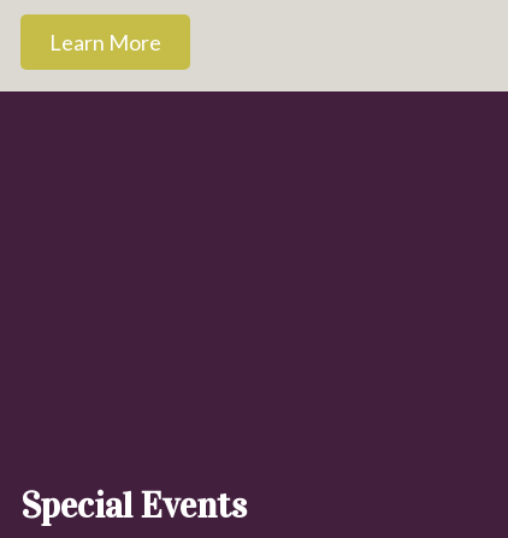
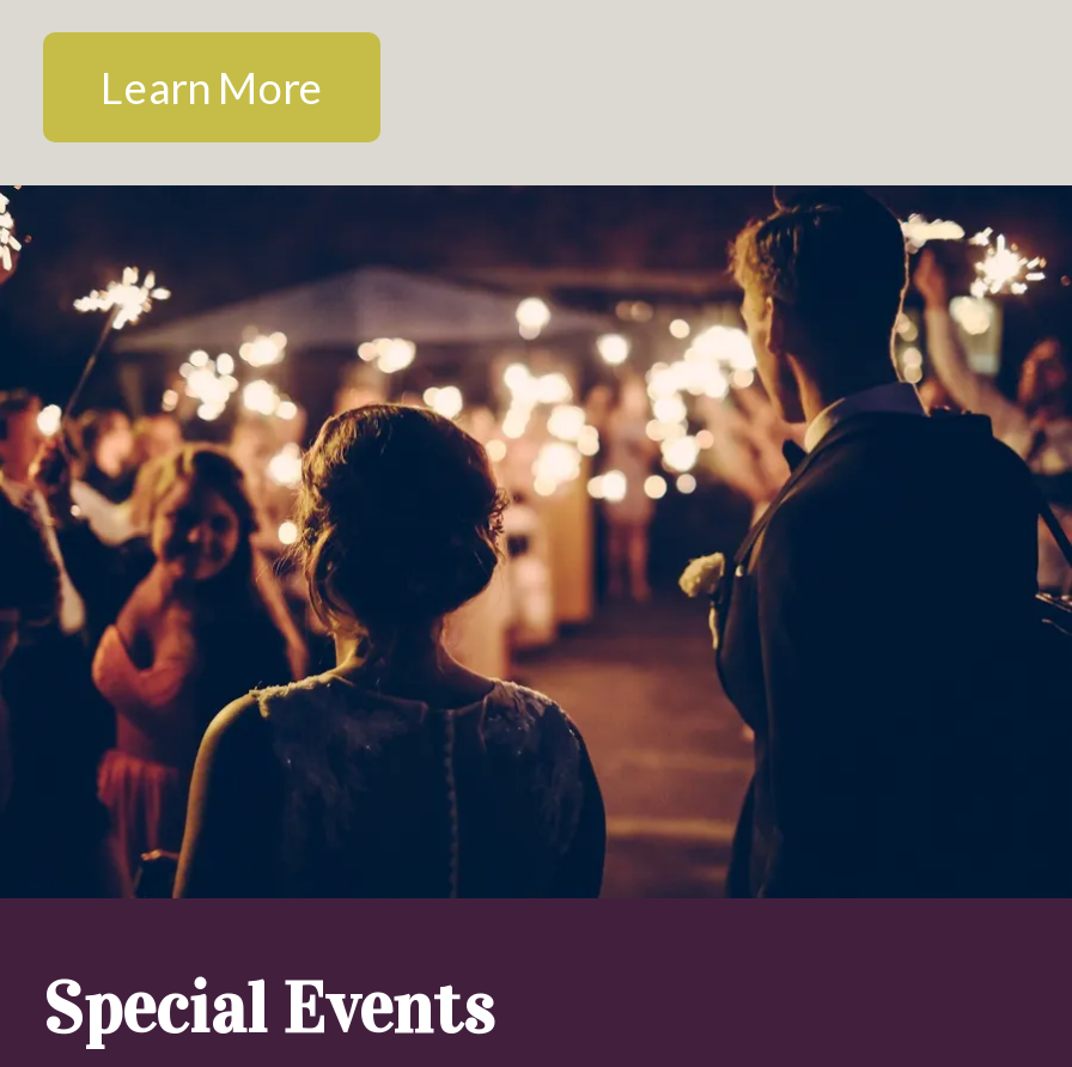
none -> [7,185,1065,898] [image]

